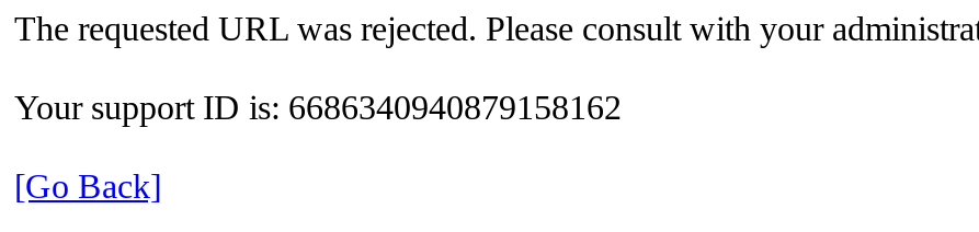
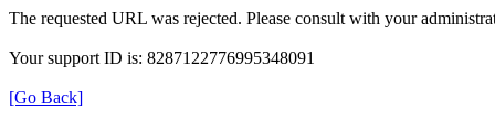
[14,89,622,126] Your support ID is: 6686340940879158162 -> [9,48,315,67] Your support ID is: 8287122776995348091

